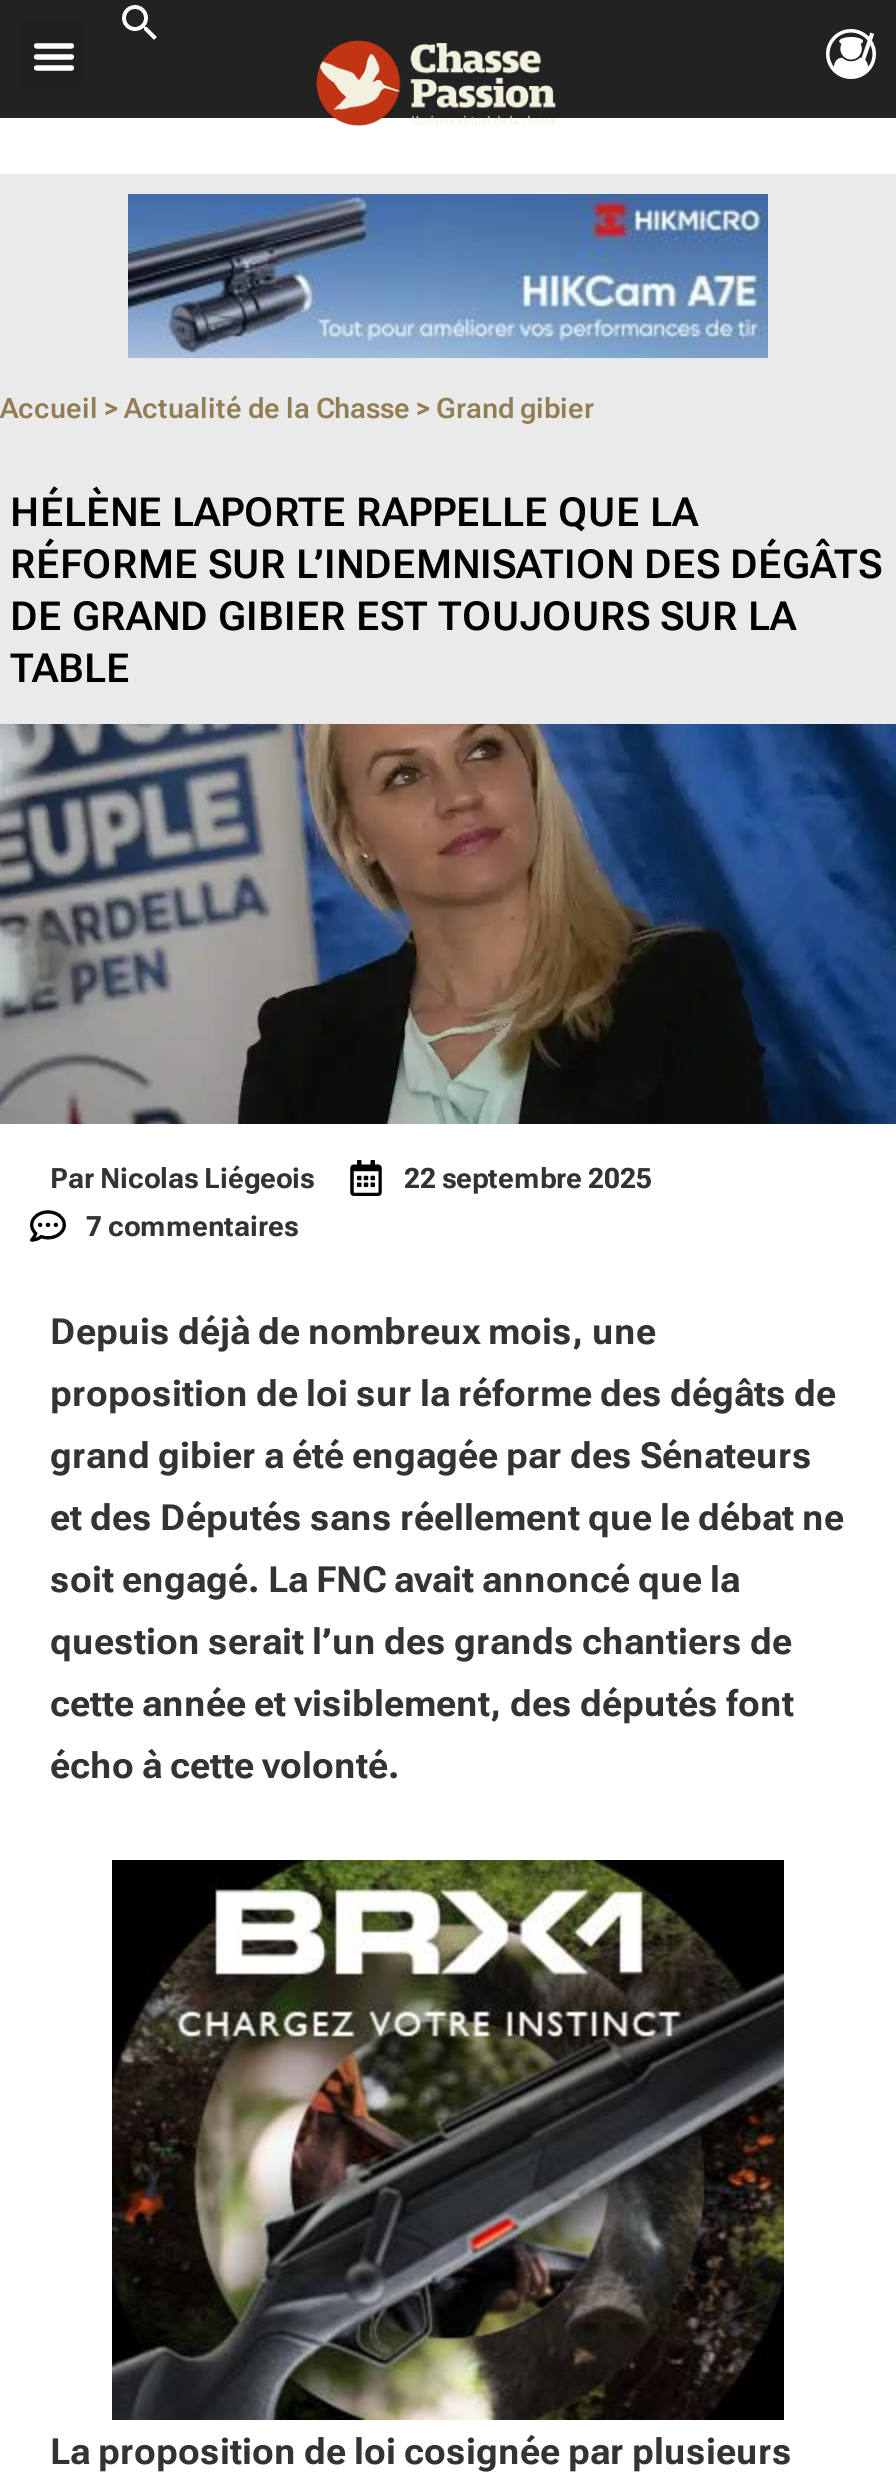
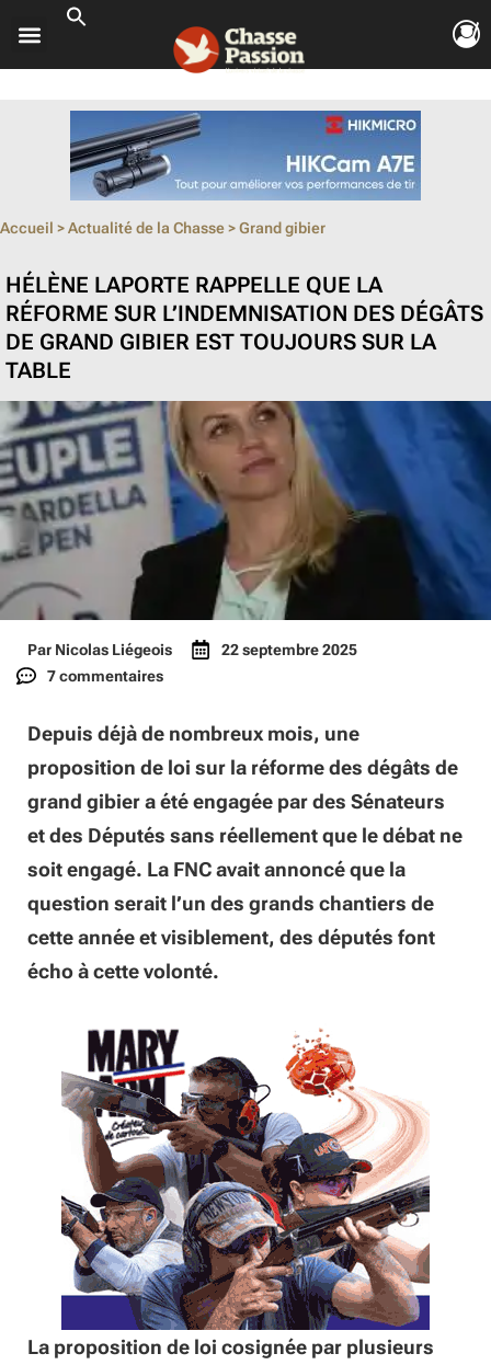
[110,1858,786,2422] [image] -> [60,1023,431,1331] [image]

